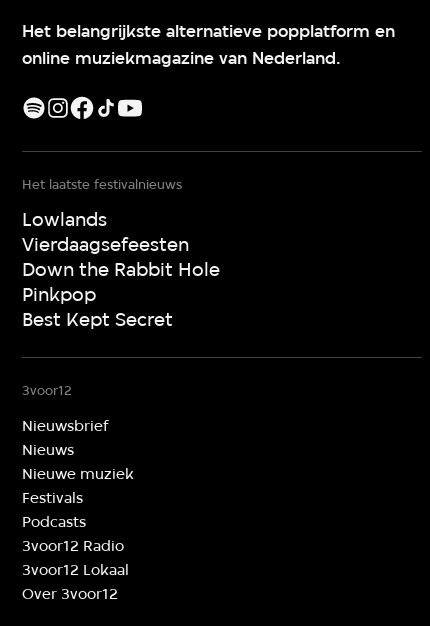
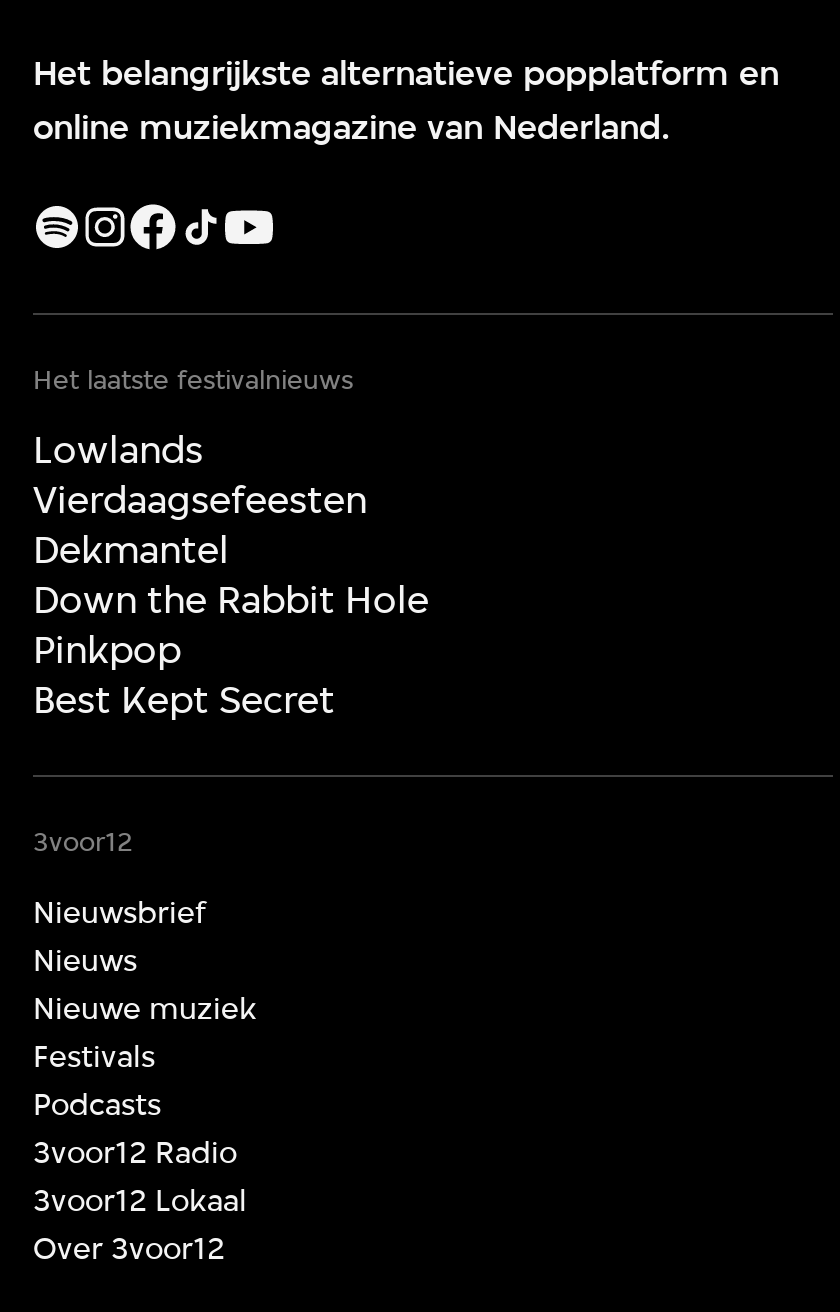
none -> [33,528,229,574] Dekmantel

